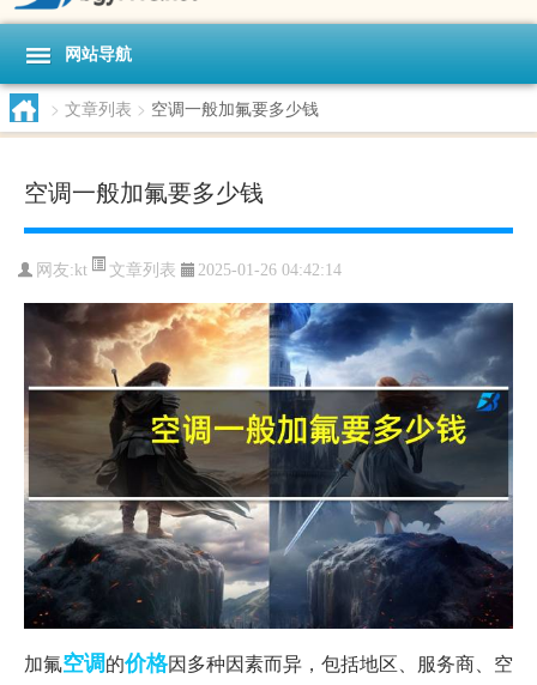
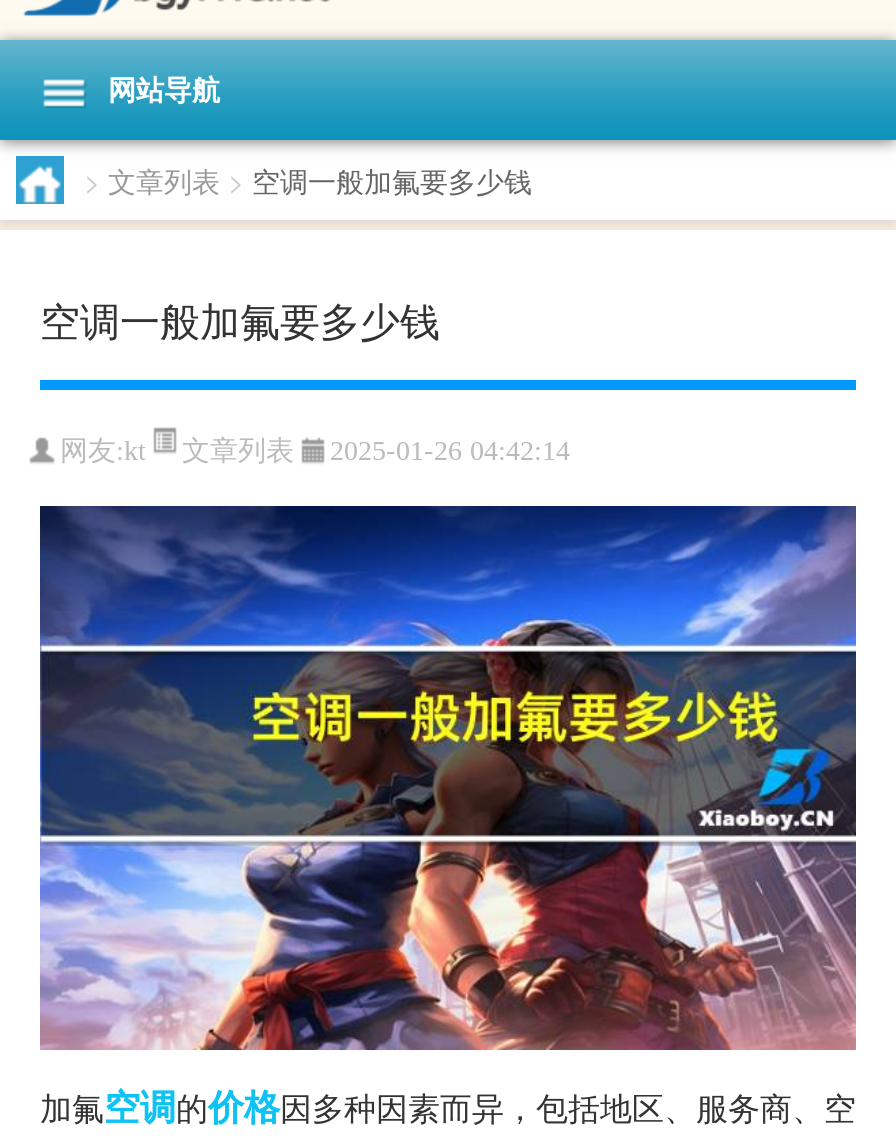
[23,302,514,630] [image] -> [38,504,858,1052] [image]

